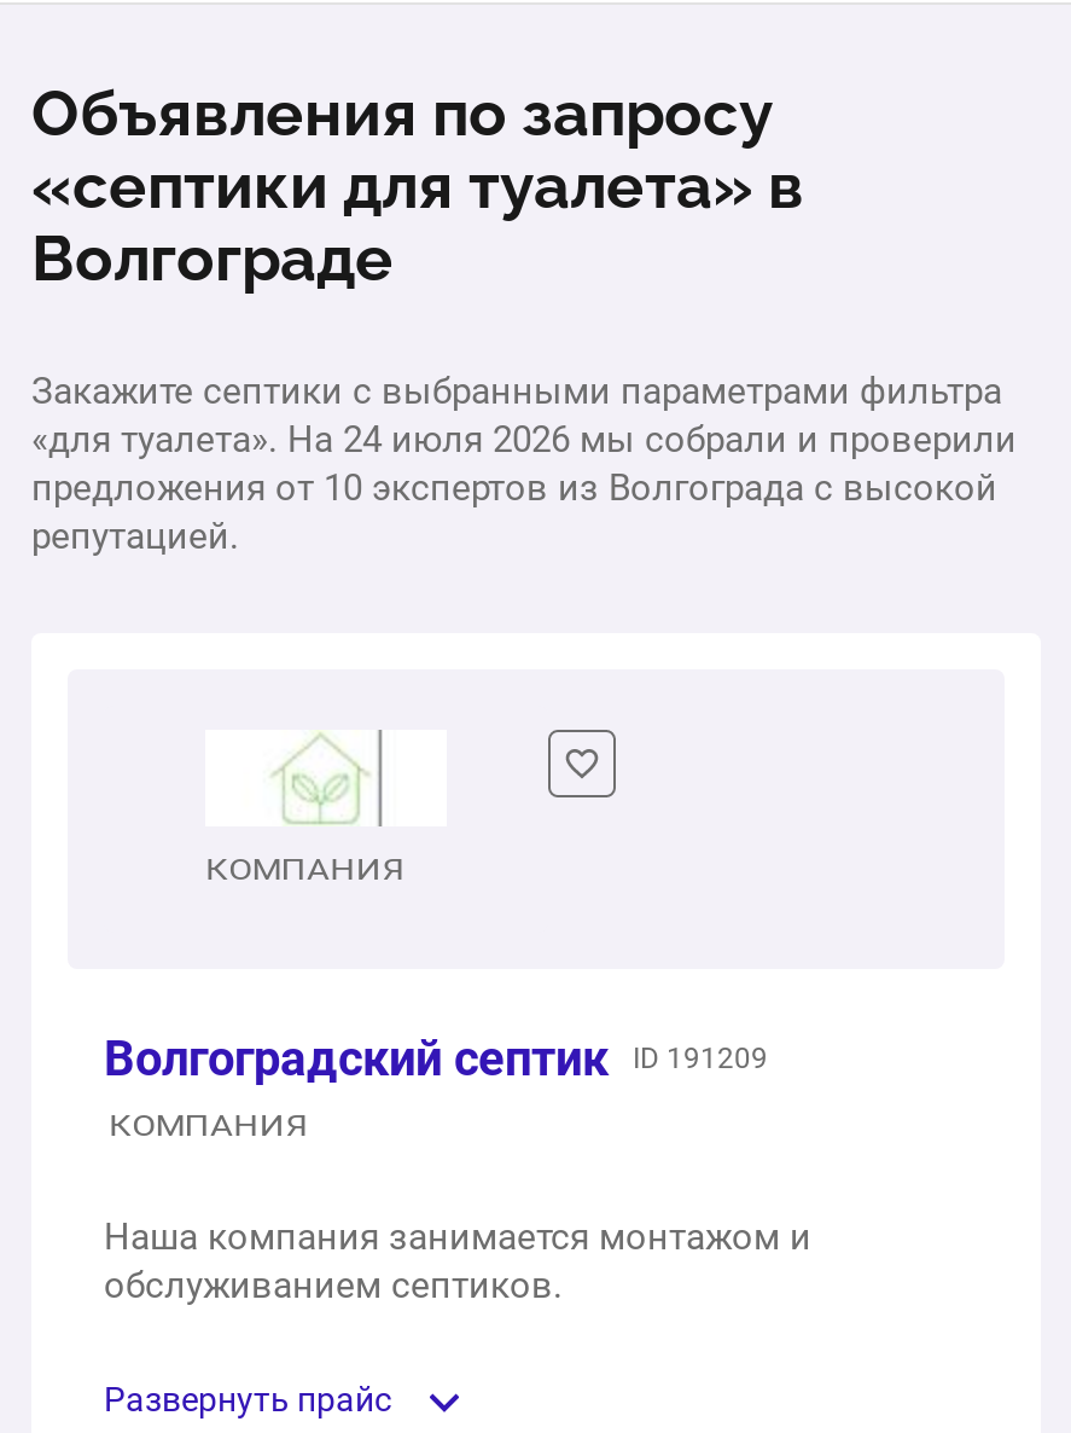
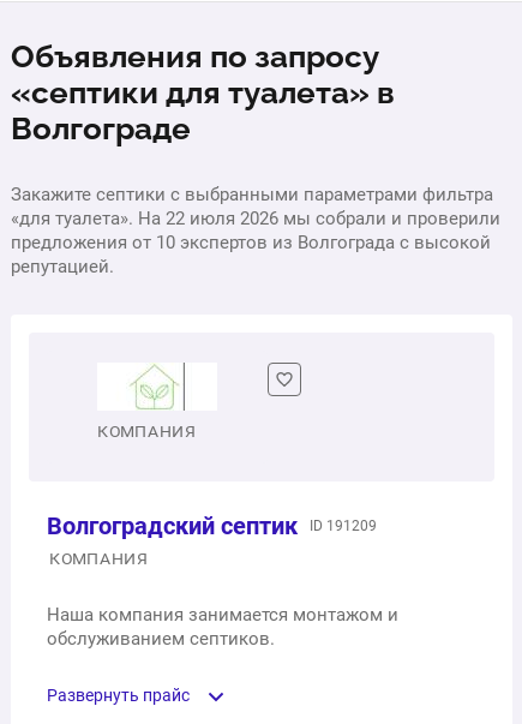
[31,418,1017,462] «для туалета». На 24 июля 2026 мы собрали и проверили -> [11,208,500,229] «для туалета». На 22 июля 2026 мы собрали и проверили

